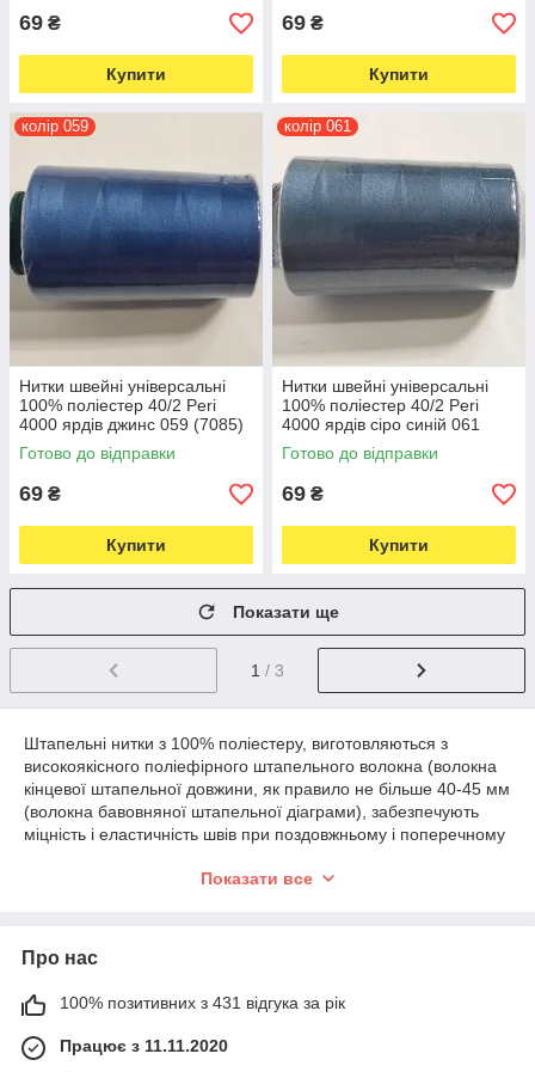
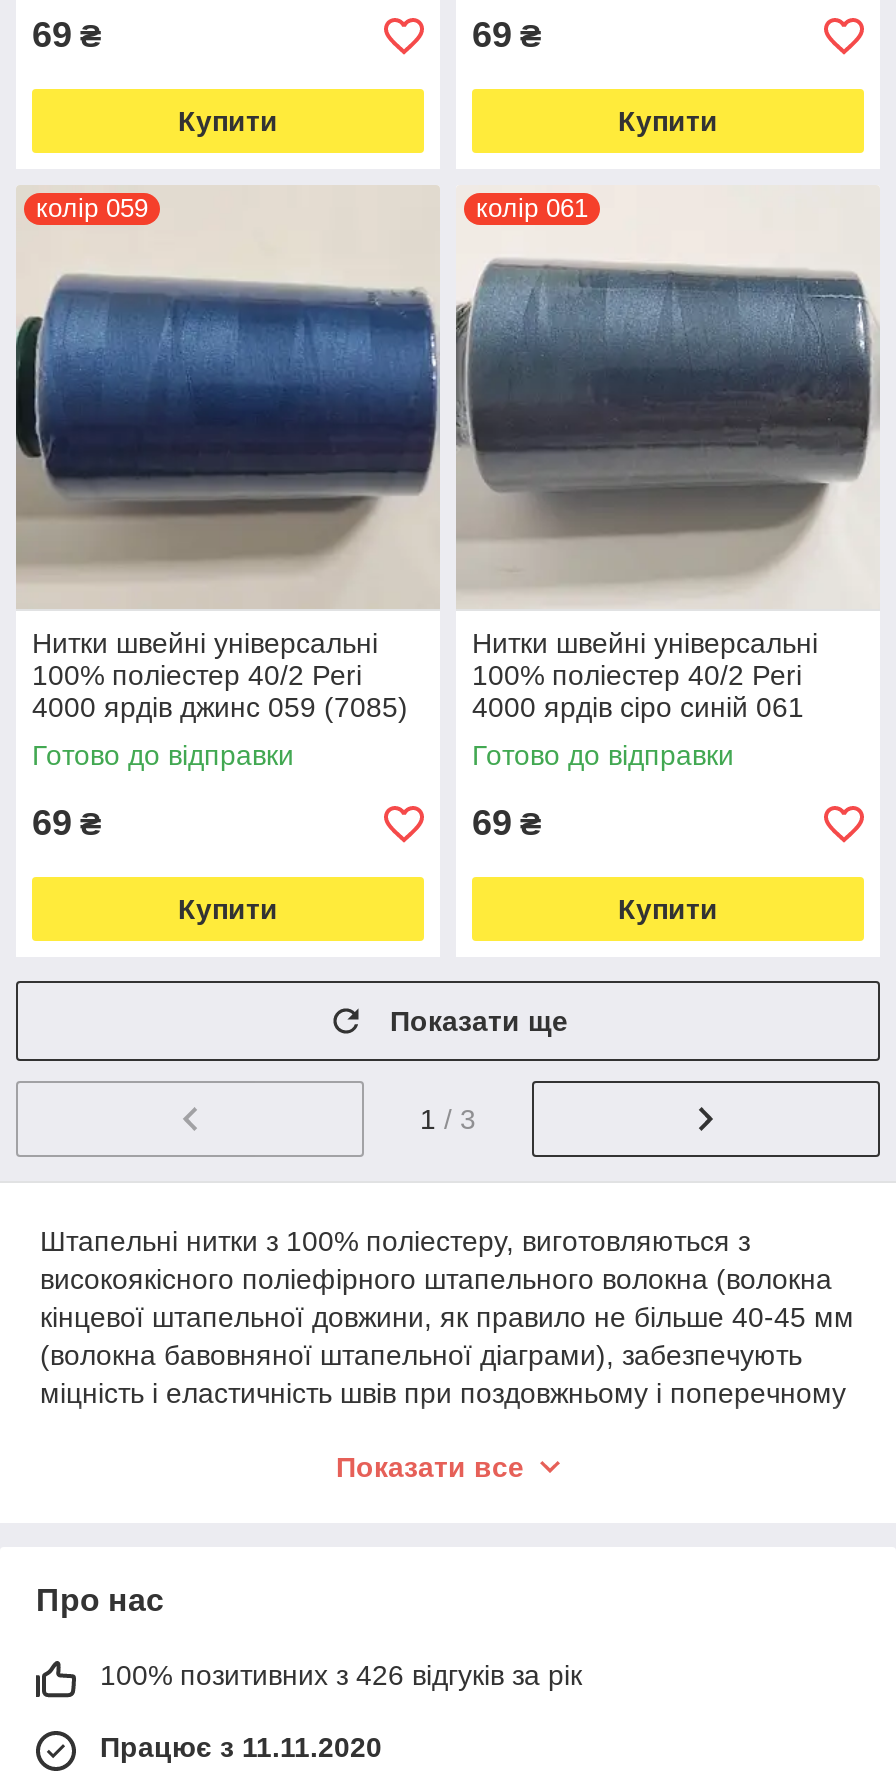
[60,993,345,1012] 100% позитивних з 431 відгука за рік -> [100,1659,582,1691] 100% позитивних з 426 відгуків за рік

